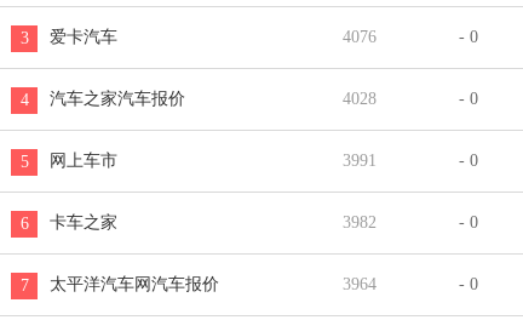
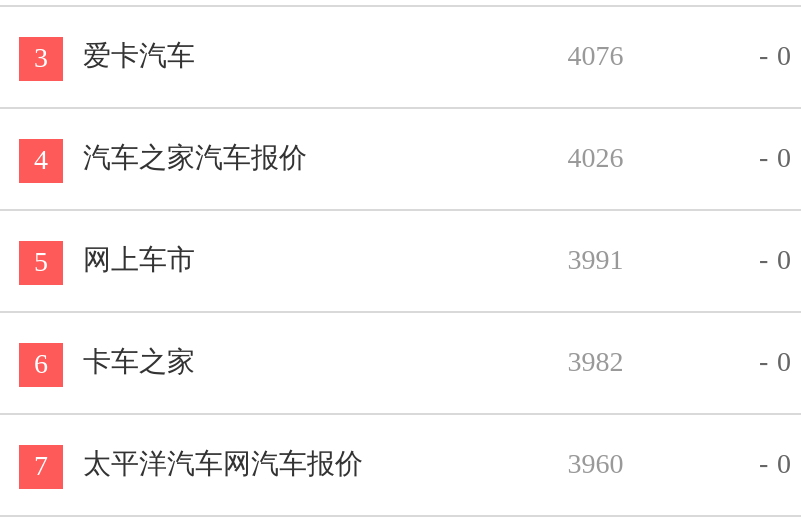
[343,89,377,108] 4028 -> [567,143,623,173] 4026
[343,275,377,293] 3964 -> [567,449,623,479] 3960

